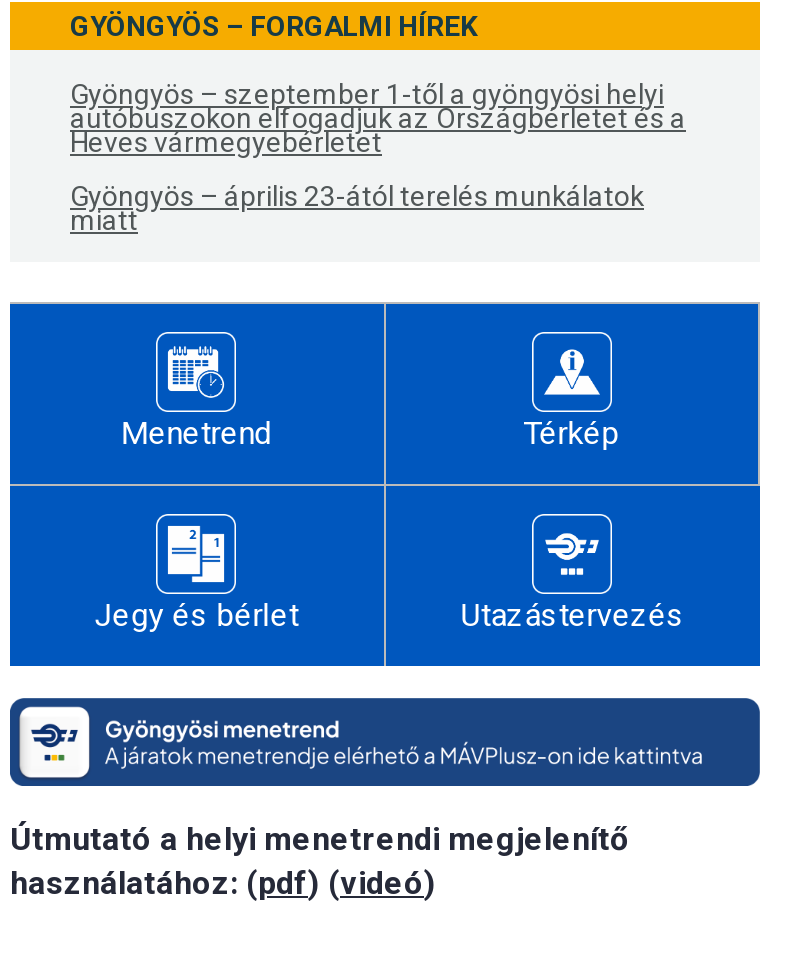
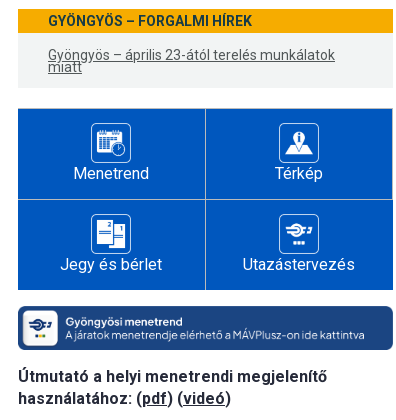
[70,78,686,158] Gyöngyös – szeptember 1-től a gyöngyösi helyi | autóbuszokon elfogadjuk az Országbérletet és a | Heves vármegyebérletet -> none

